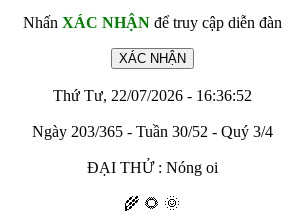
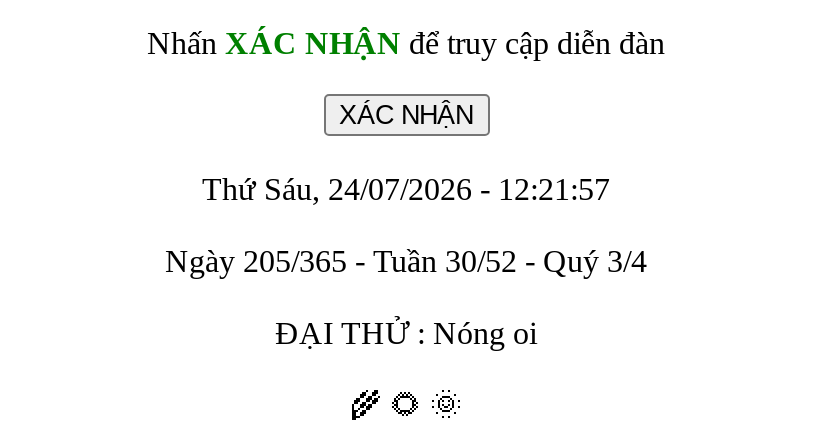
[52,87,251,104] Thứ Tư, 22/07/2026 - 16:36:52 -> [202,172,610,206] Thứ Sáu, 24/07/2026 - 12:21:57
[31,123,272,140] Ngày 203/365 - Tuần 30/52 - Quý 3/4 -> [165,244,647,278] Ngày 205/365 - Tuần 30/52 - Quý 3/4

